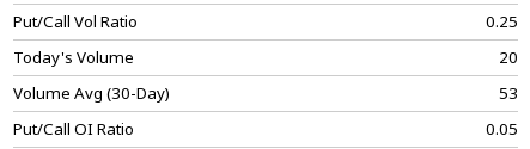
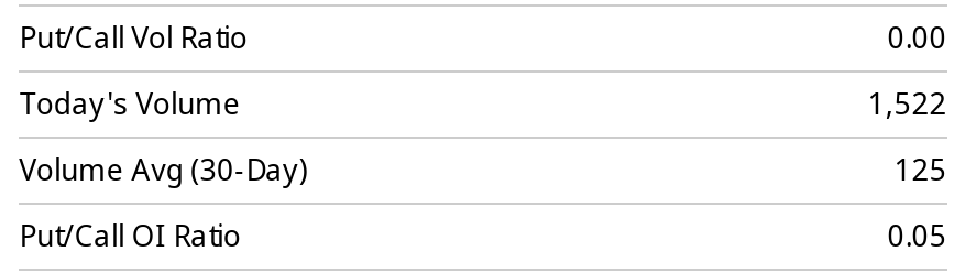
[486,10,518,32] 0.25 -> [888,17,947,56] 0.00
[499,46,518,67] 20 -> [868,83,947,122] 1,522
[499,82,518,103] 53 -> [894,149,947,188] 125

